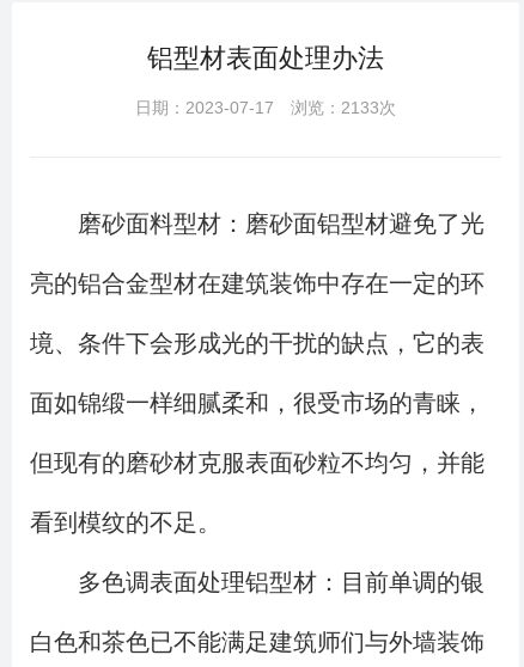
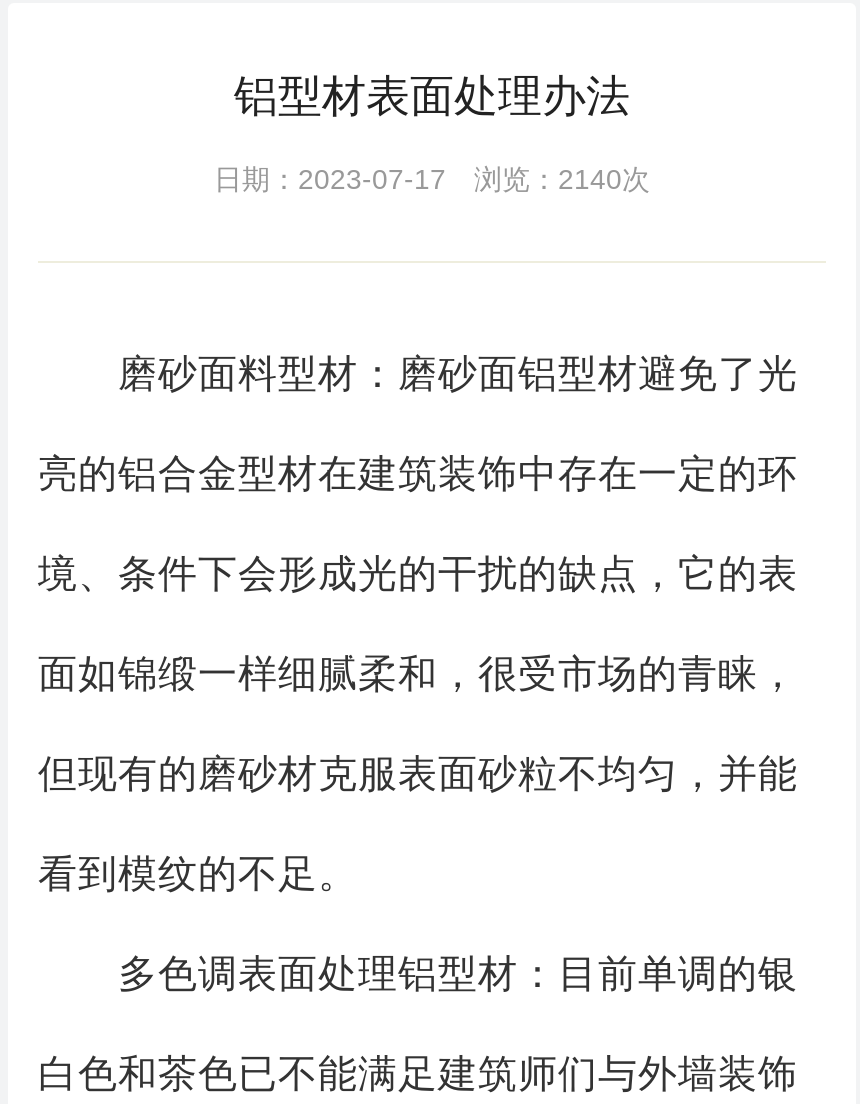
[135,98,396,117] 日期：2023-07-17 浏览：2133次 -> [214,163,650,195] 日期：2023-07-17 浏览：2140次

